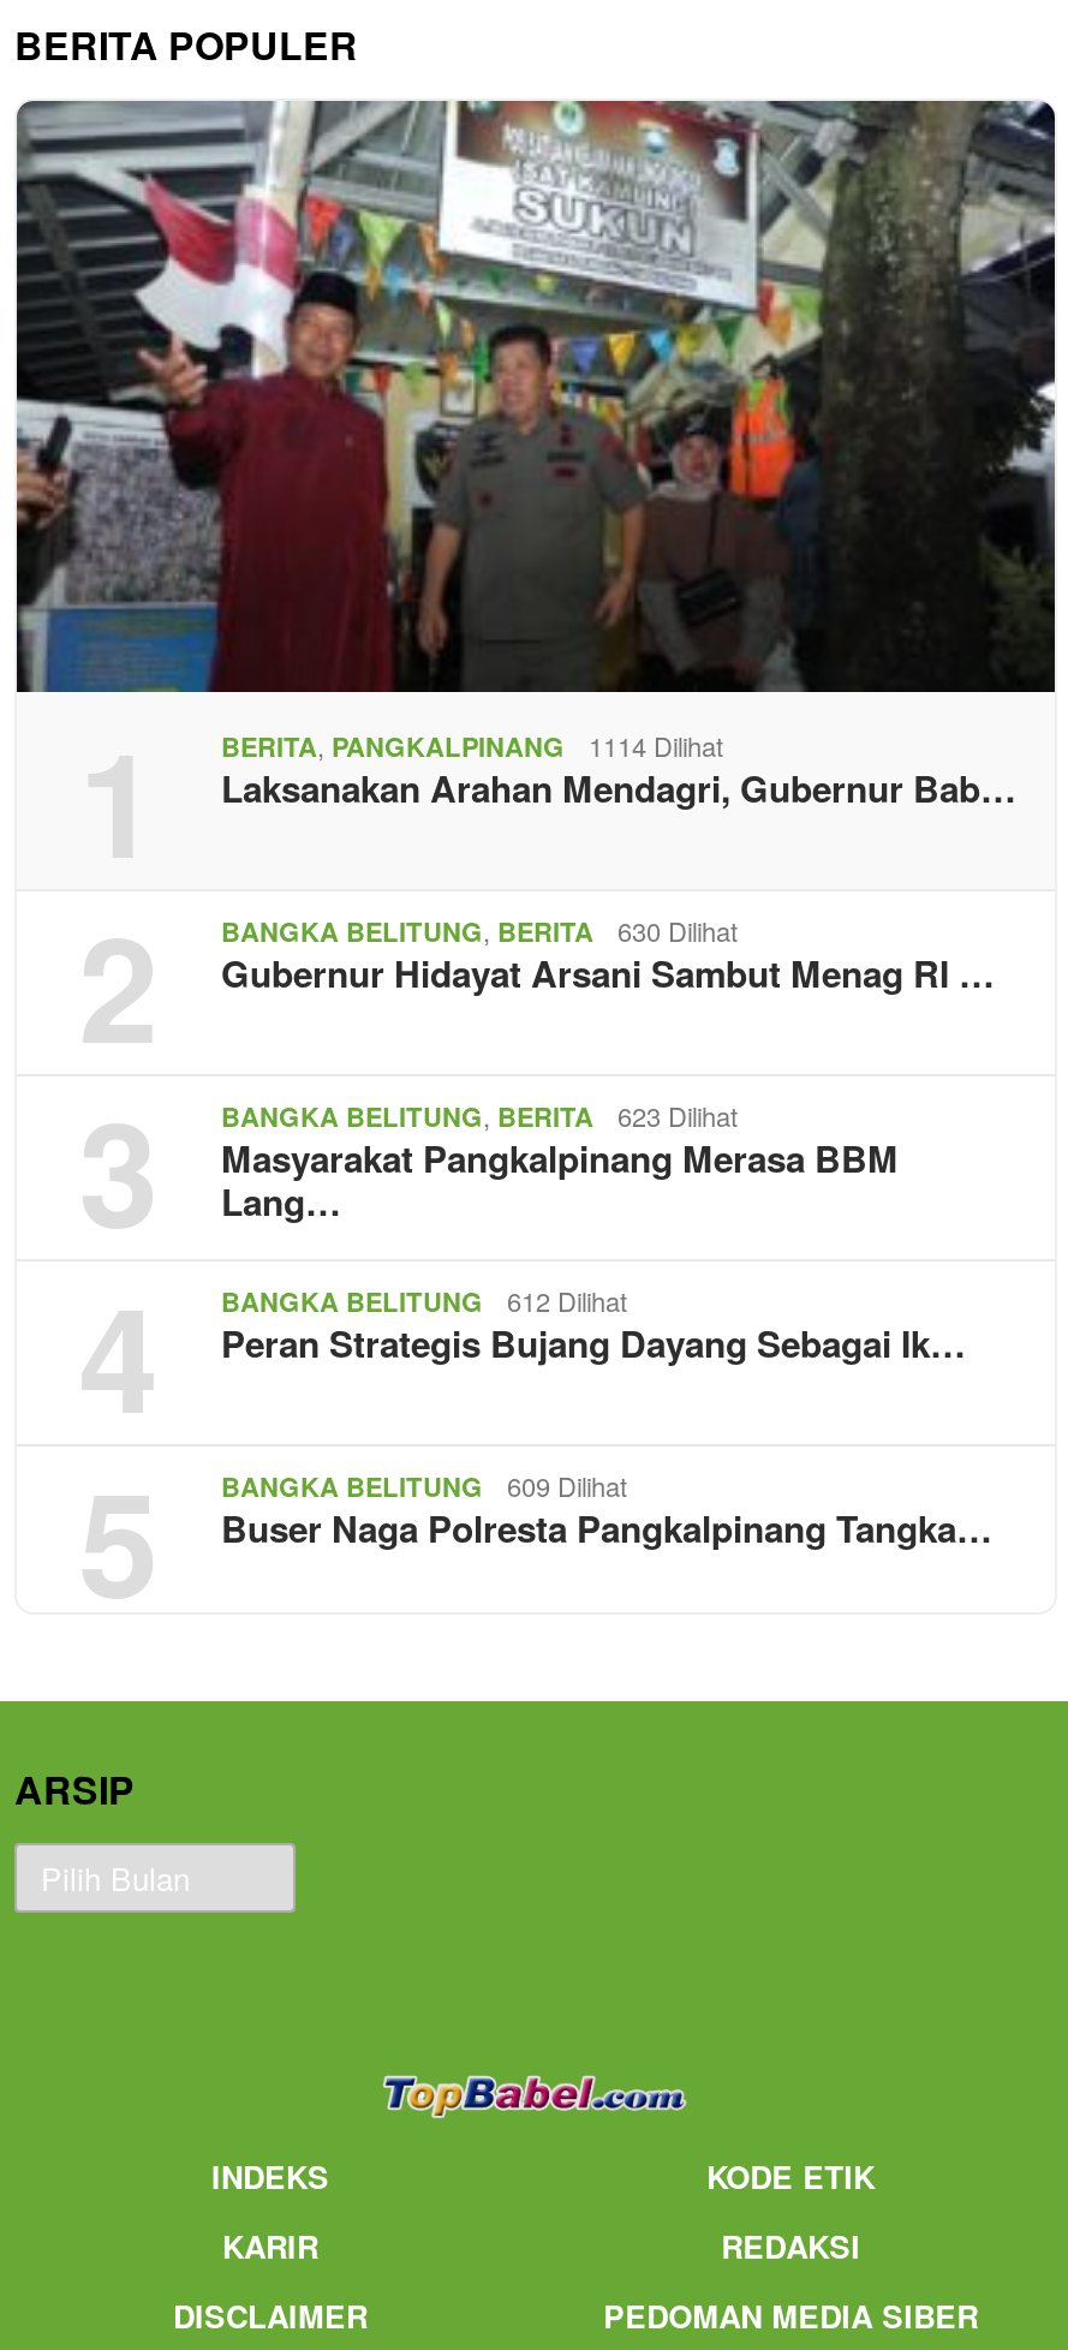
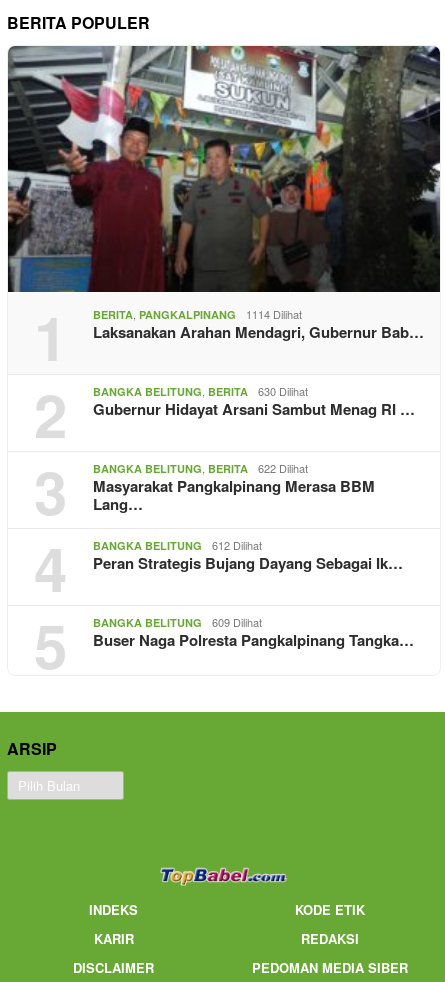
[617,1096,738,1135] 623 Dilihat -> [258,460,308,476] 622 Dilihat

